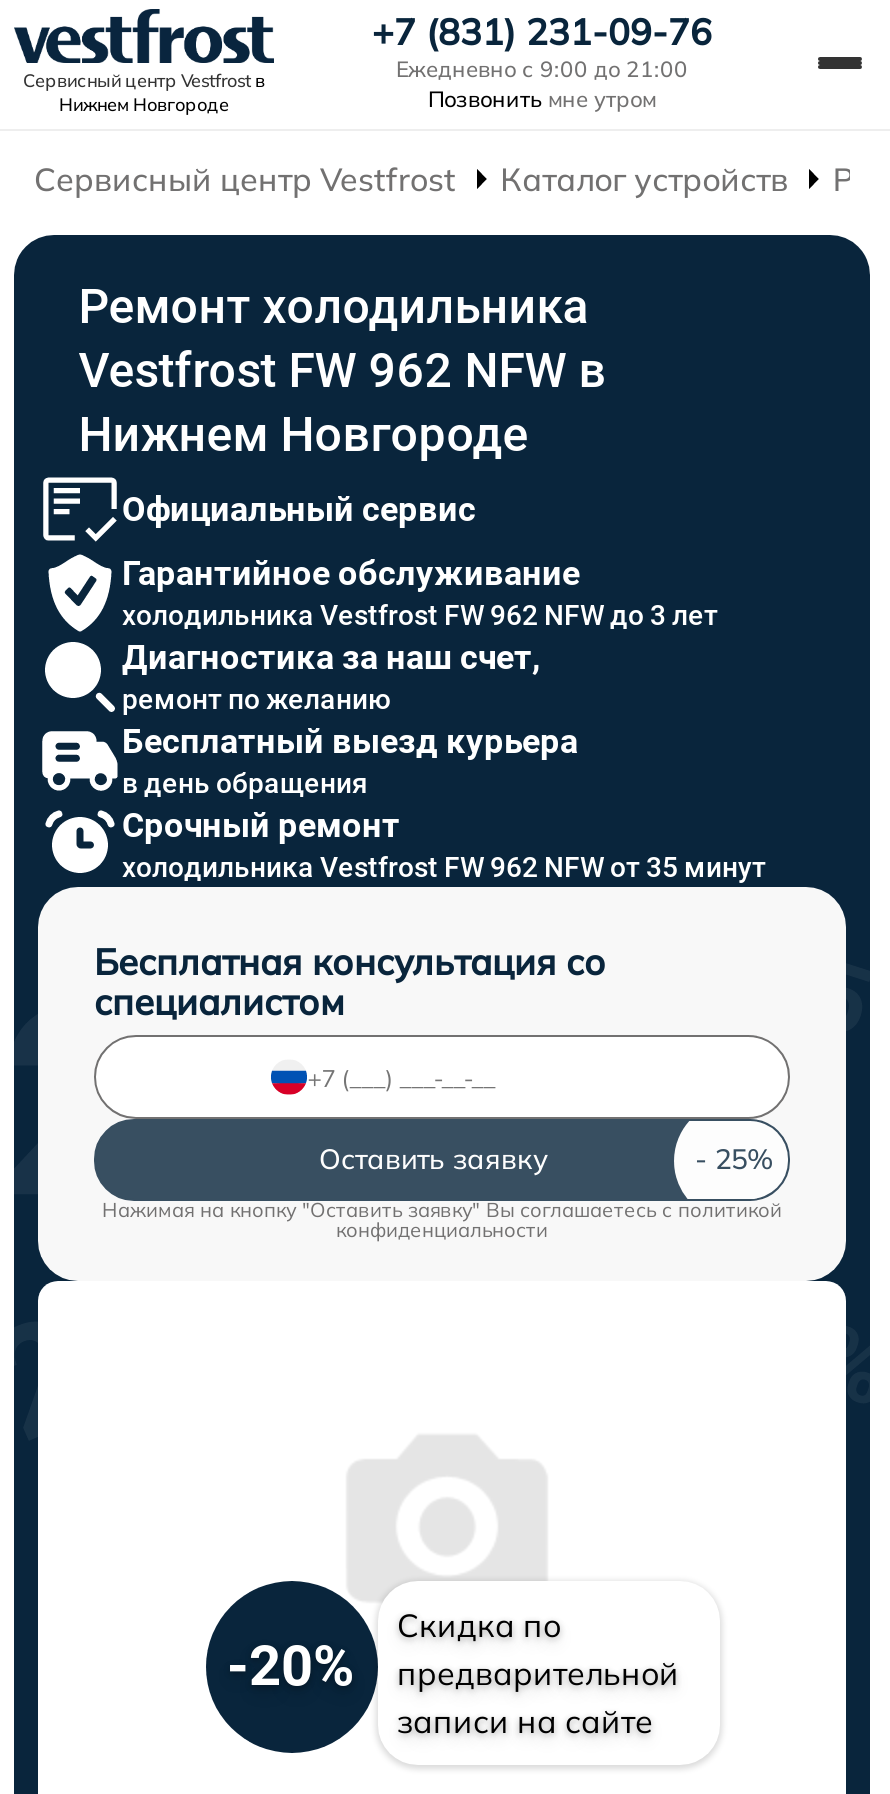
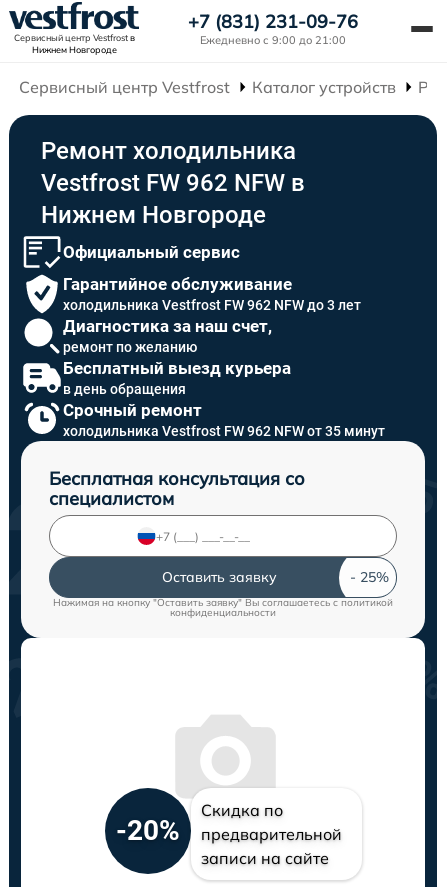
[428,84,656,112] Позвонить мне утром -> none

